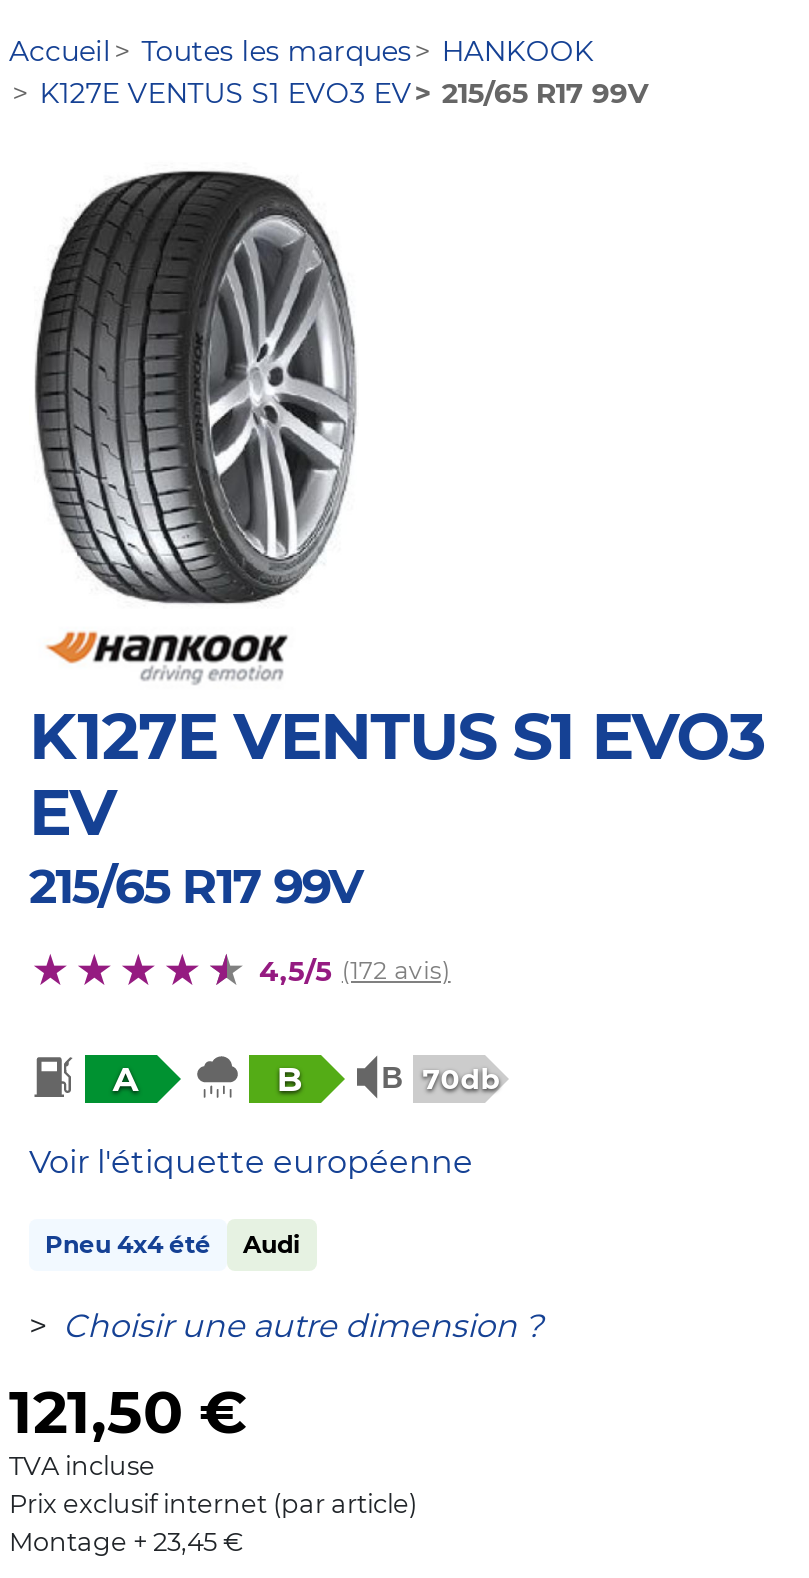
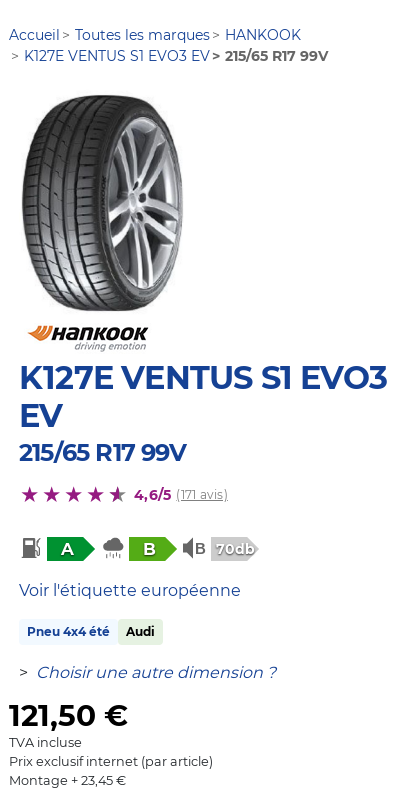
[259,953,451,989] 4,5/5 (172 avis) -> [134,486,228,504] 4,6/5 (171 avis)

